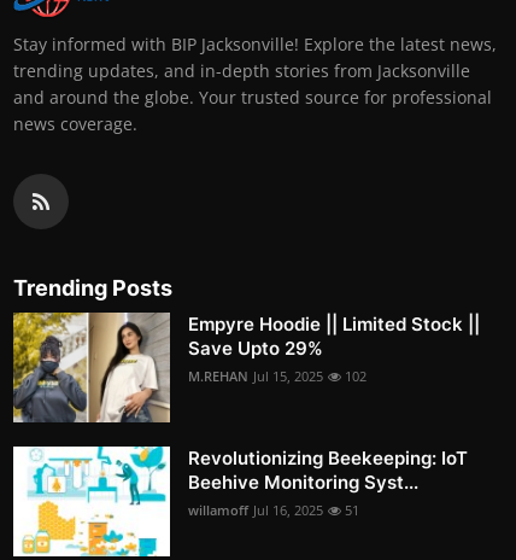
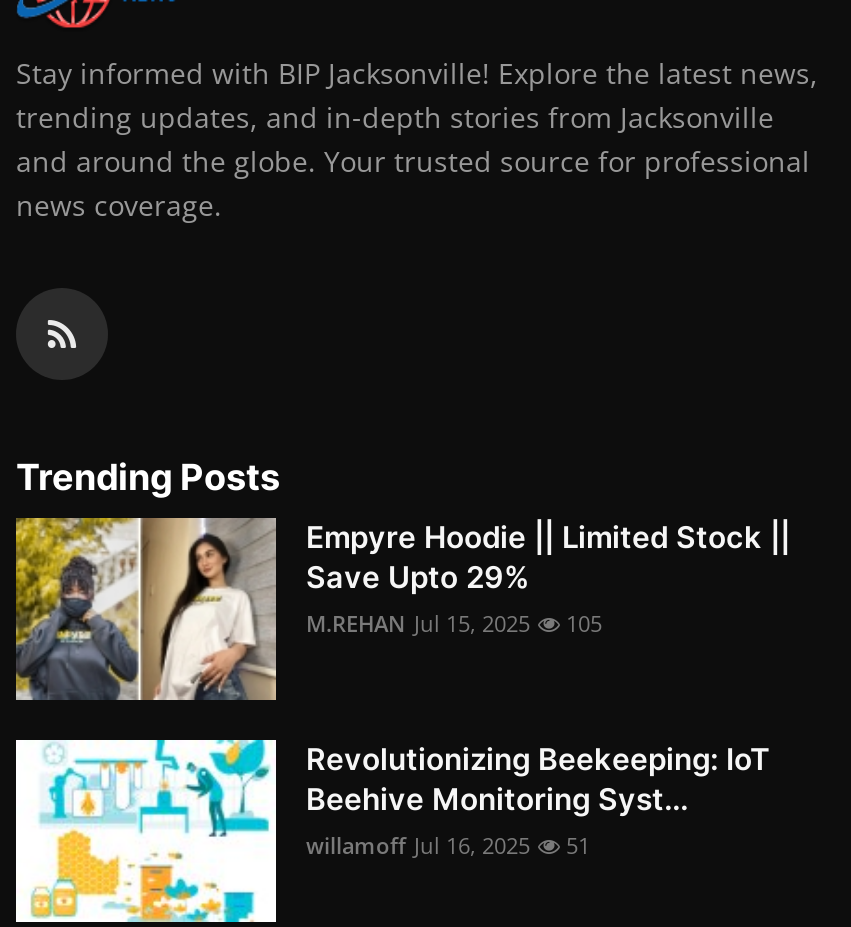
[188,367,367,385] M.REHAN Jul 15, 2025 102 -> [306,608,602,638] M.REHAN Jul 15, 2025 105

